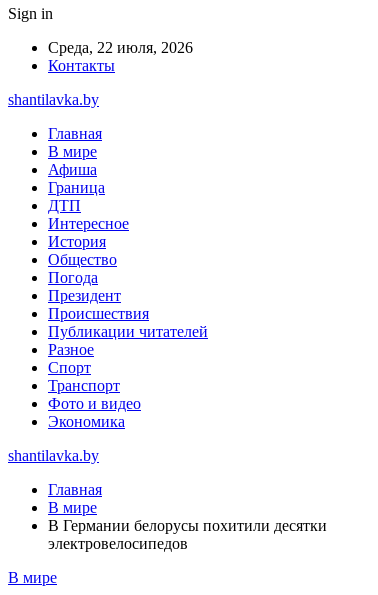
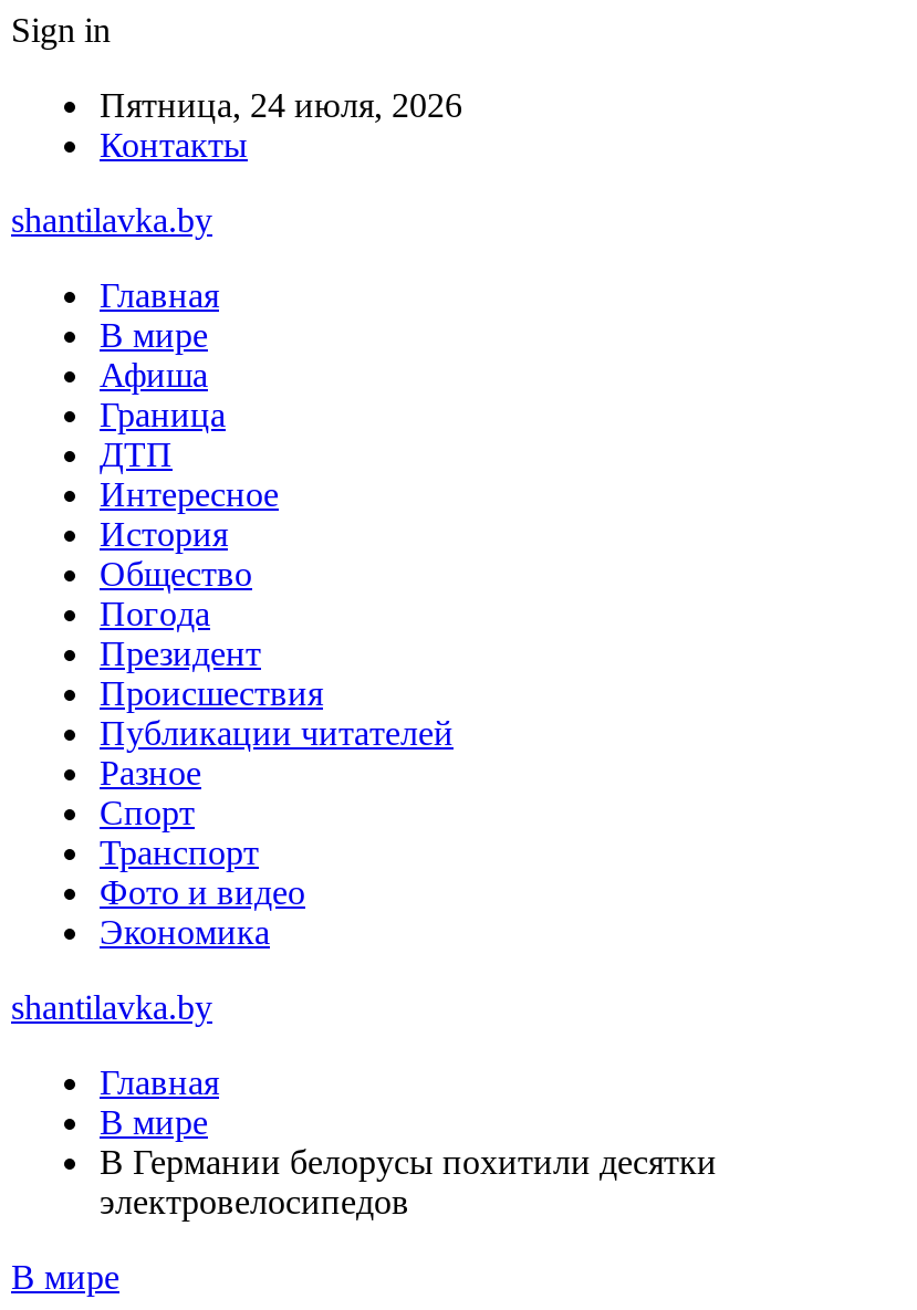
[48,39,193,56] Среда, 22 июля, 2026 -> [100,86,462,124] Пятница, 24 июля, 2026

